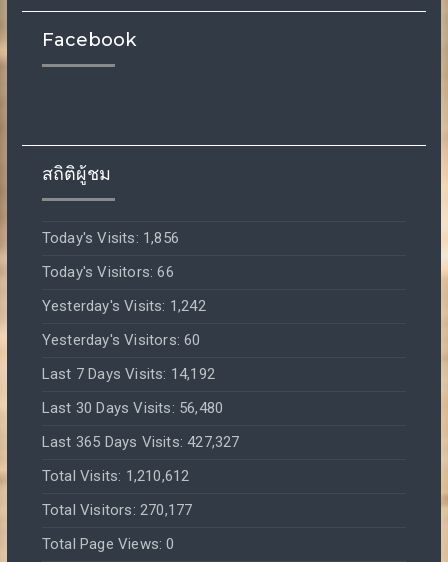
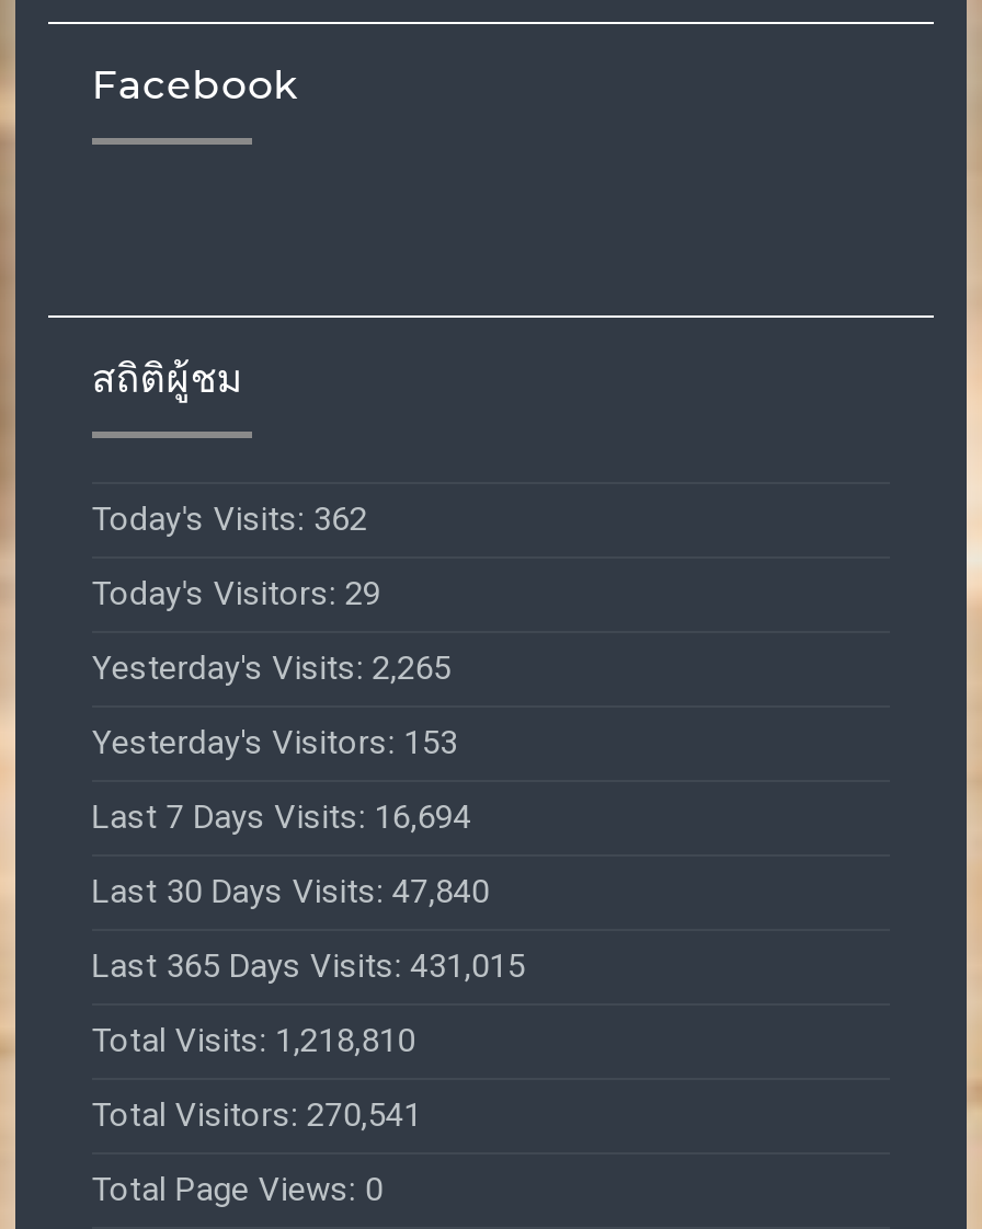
[42,229,179,247] Today's Visits: 1,856 -> [91,499,367,538] Today's Visits: 362
[42,263,174,281] Today's Visitors: 66 -> [91,573,381,613] Today's Visitors: 29
[42,297,206,315] Yesterday's Visits: 1,242 -> [91,648,451,687] Yesterday's Visits: 2,265
[42,331,200,349] Yesterday's Visitors: 60 -> [91,722,457,762] Yesterday's Visitors: 153
[42,365,215,383] Last 7 Days Visits: 14,192 -> [91,797,471,836] Last 7 Days Visits: 16,694
[42,399,223,417] Last 30 Days Visits: 56,480 -> [91,871,489,911] Last 30 Days Visits: 47,840
[42,433,239,451] Last 365 Days Visits: 427,327 -> [91,946,525,985] Last 365 Days Visits: 431,015
[42,467,189,485] Total Visits: 1,210,612 -> [91,1020,415,1060] Total Visits: 1,218,810
[42,501,192,519] Total Visitors: 270,177 -> [91,1095,422,1134] Total Visitors: 270,541

